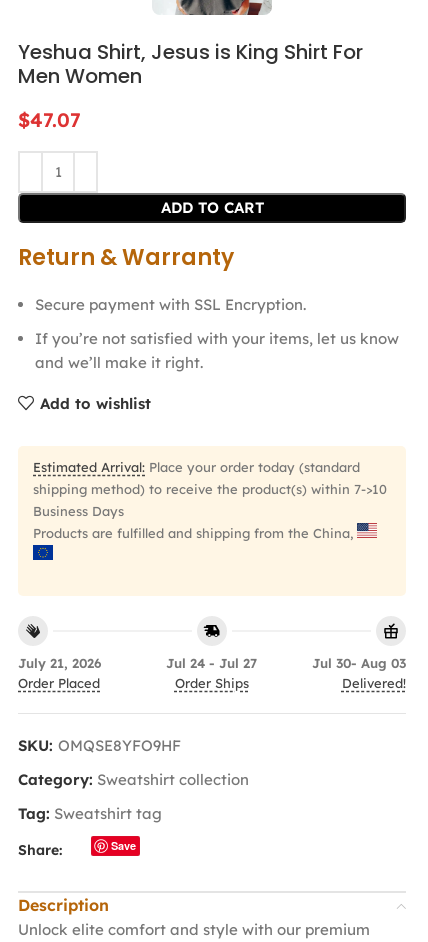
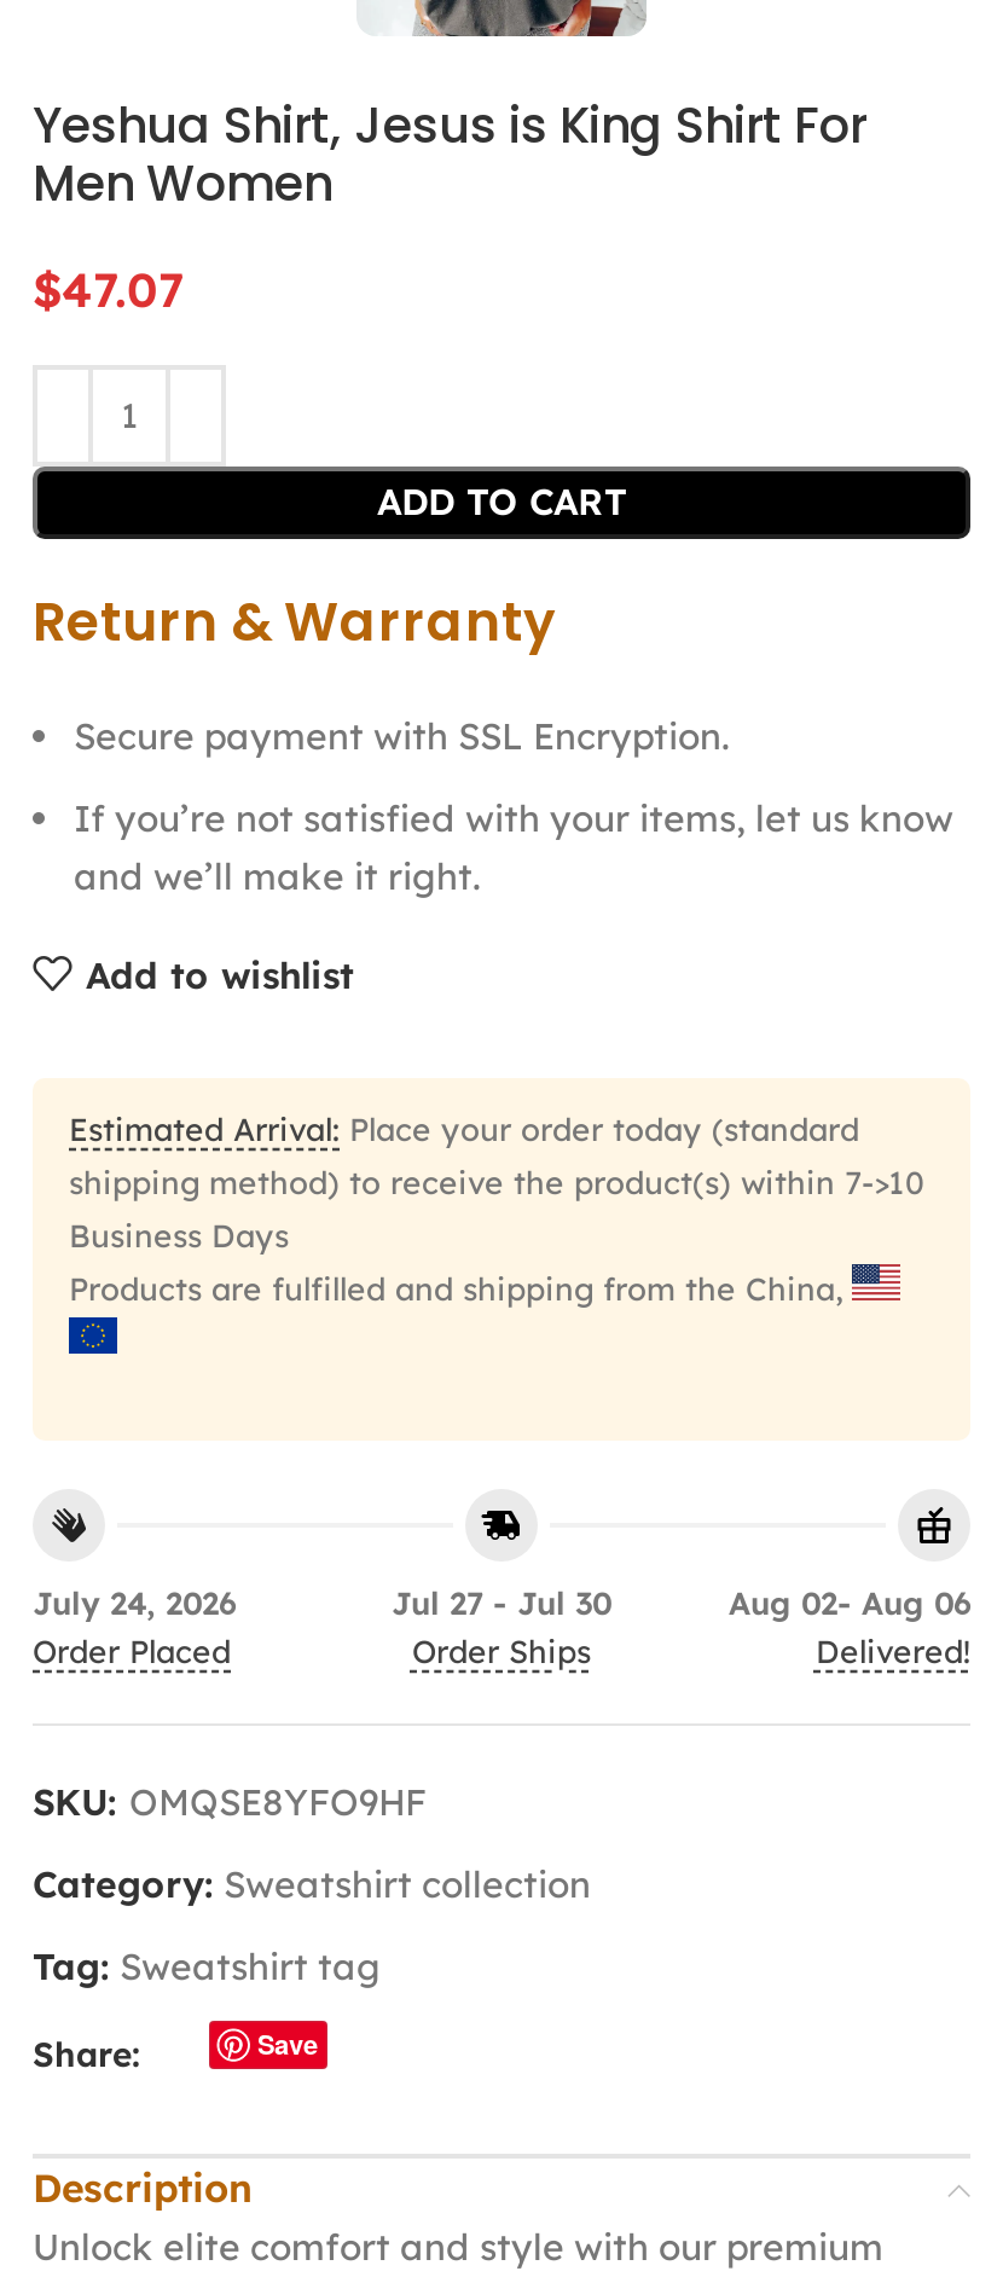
[18,655,101,671] July 21, 2026 -> [33,1583,236,1621] July 24, 2026
[166,655,257,671] Jul 24 - Jul 27 -> [392,1583,611,1621] Jul 27 - Jul 30
[312,655,406,671] Jul 30- Aug 03 -> [729,1583,970,1621] Aug 02- Aug 06

